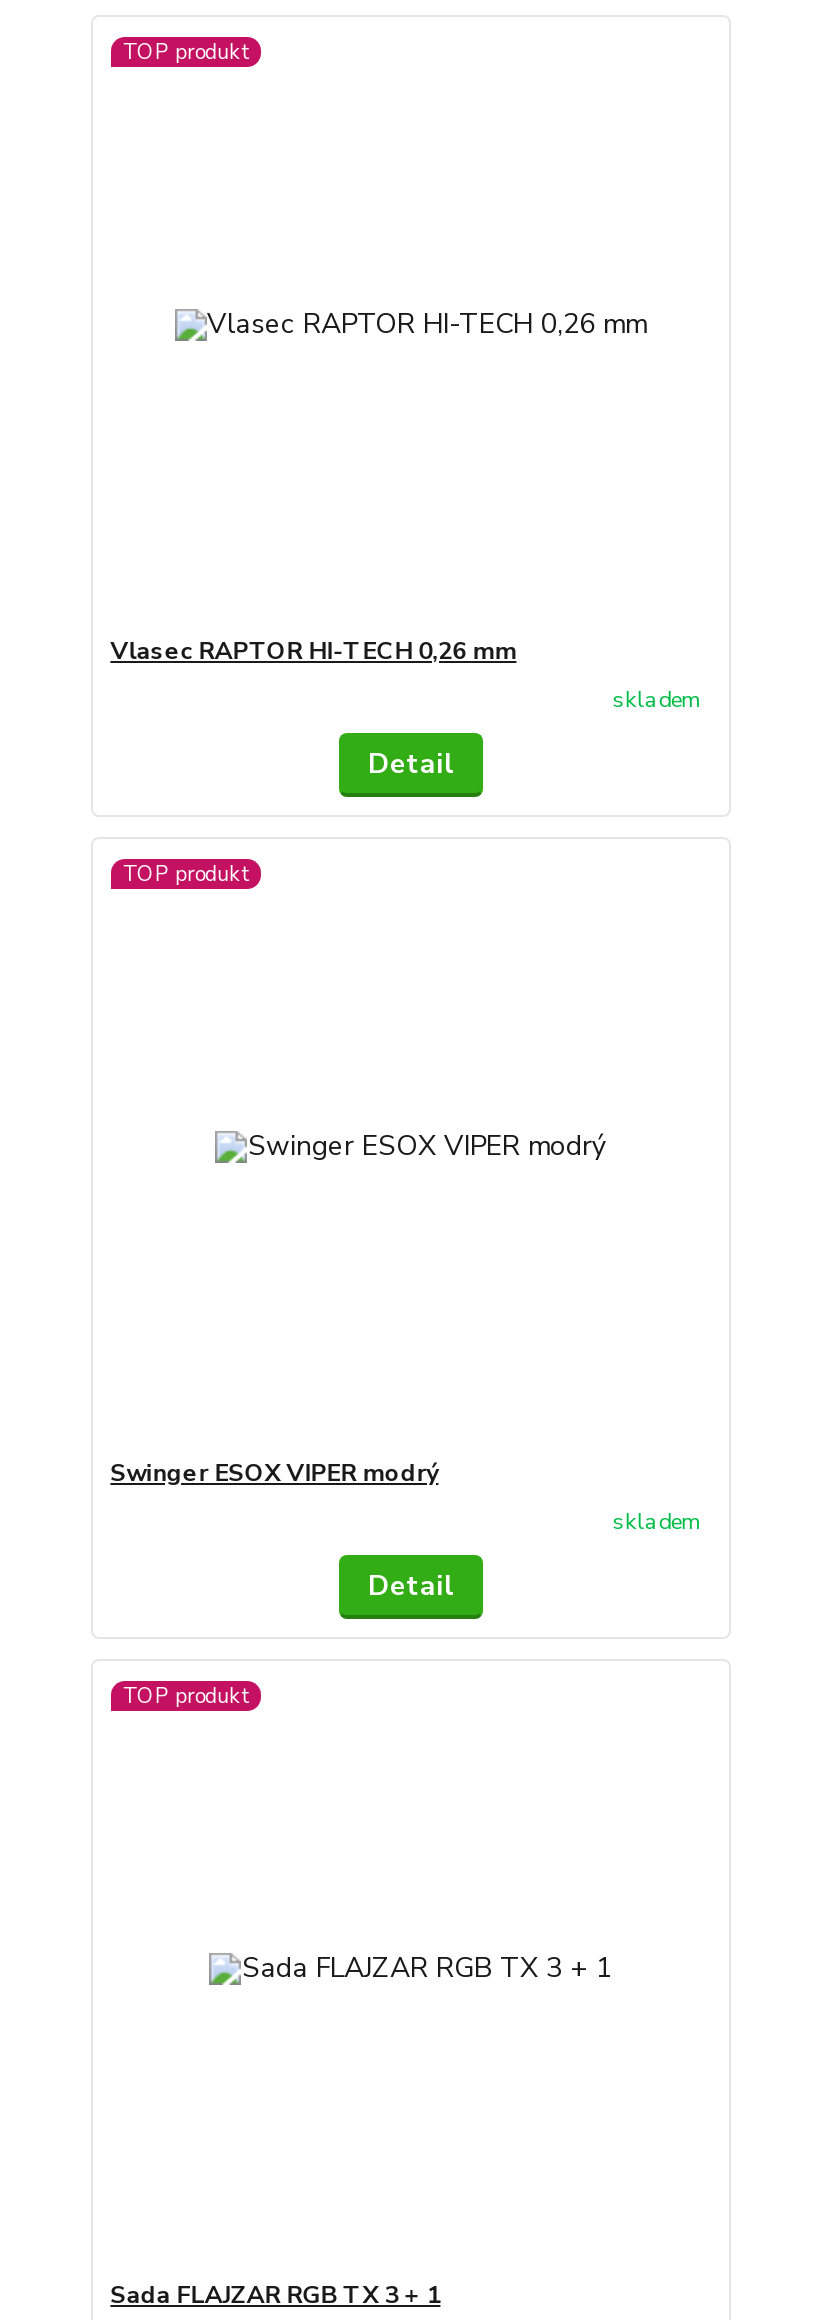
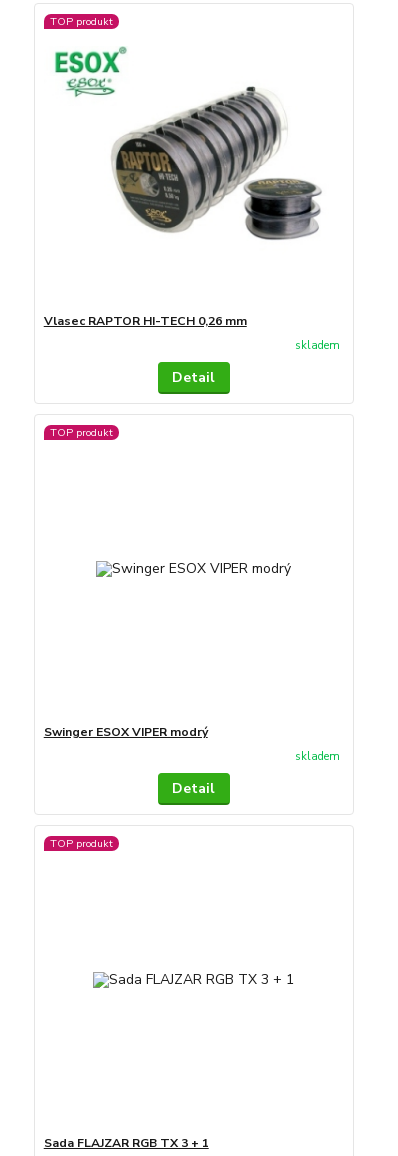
none -> [54,46,322,241] [image]

